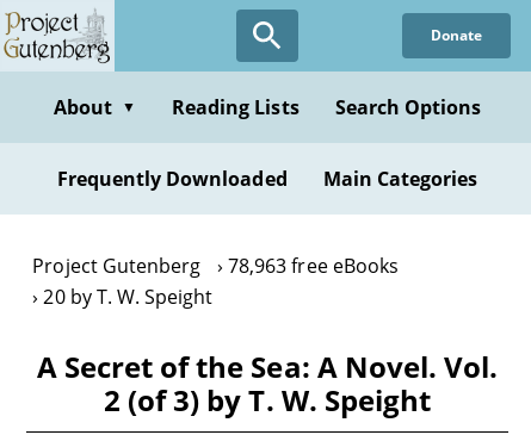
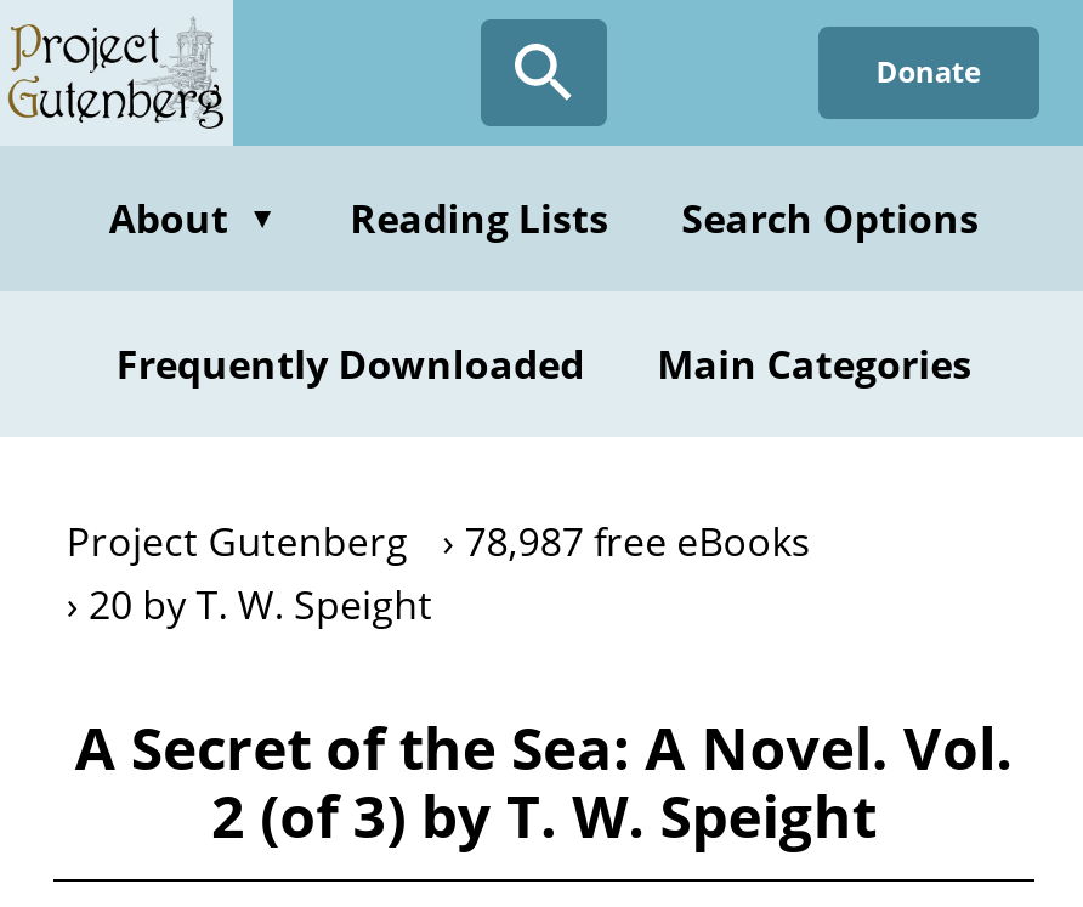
[33,253,398,279] Project Gutenberg 78,963 free eBooks -> [67,515,811,568] Project Gutenberg 78,987 free eBooks

